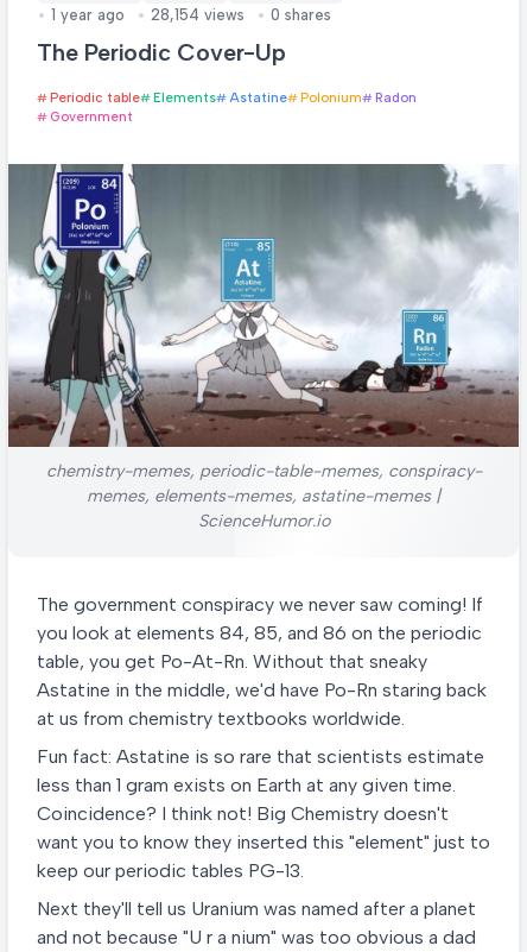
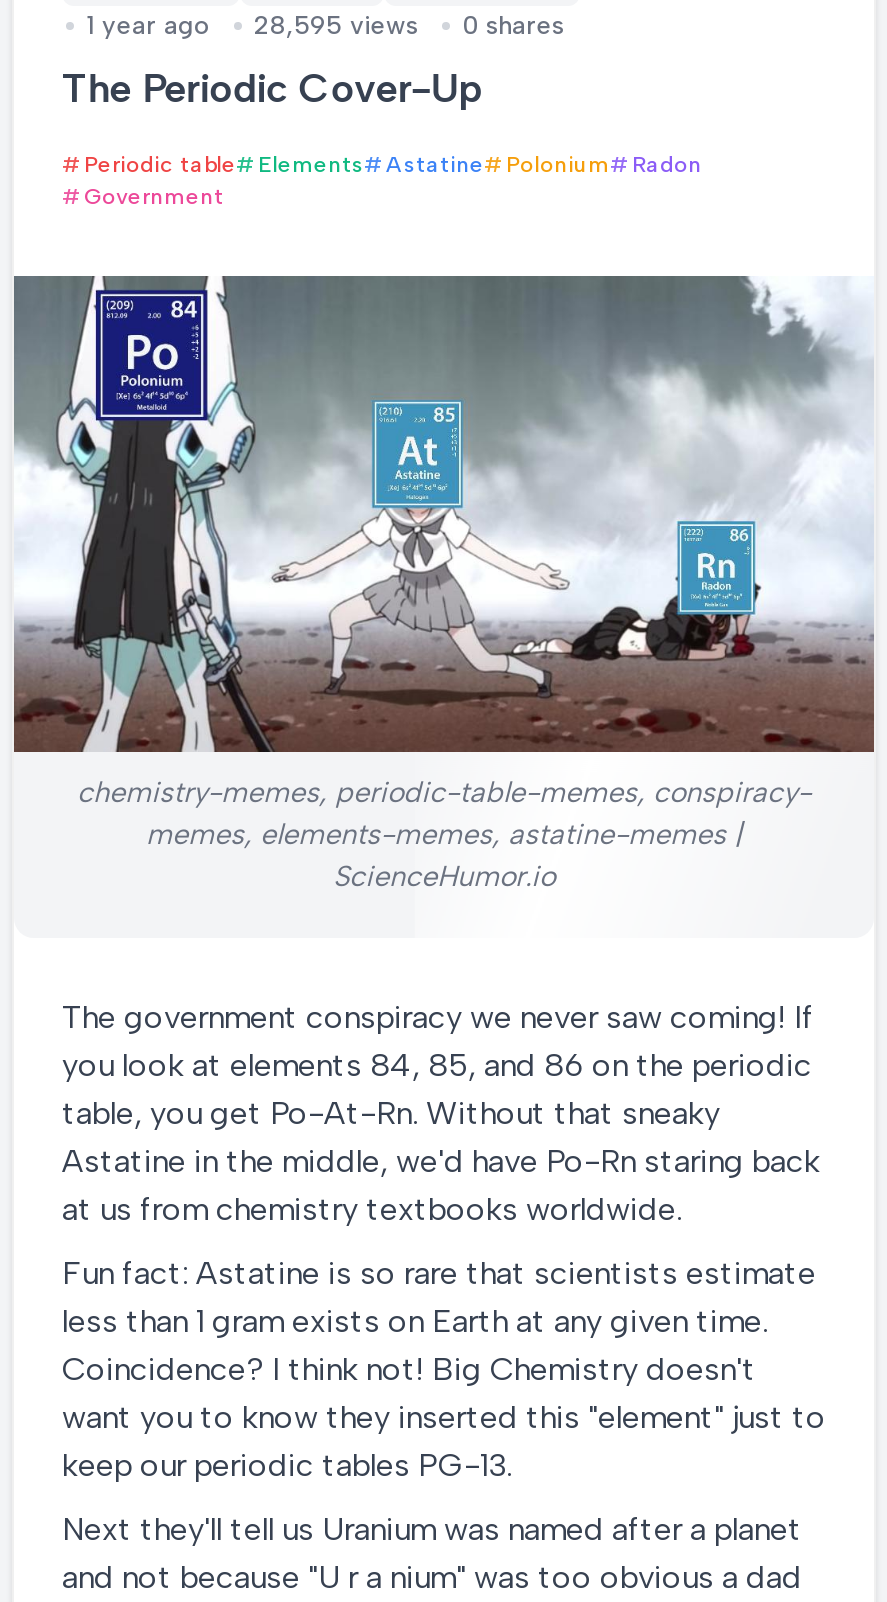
[151,6,245,24] 28,154 views -> [254,10,418,40] 28,595 views

